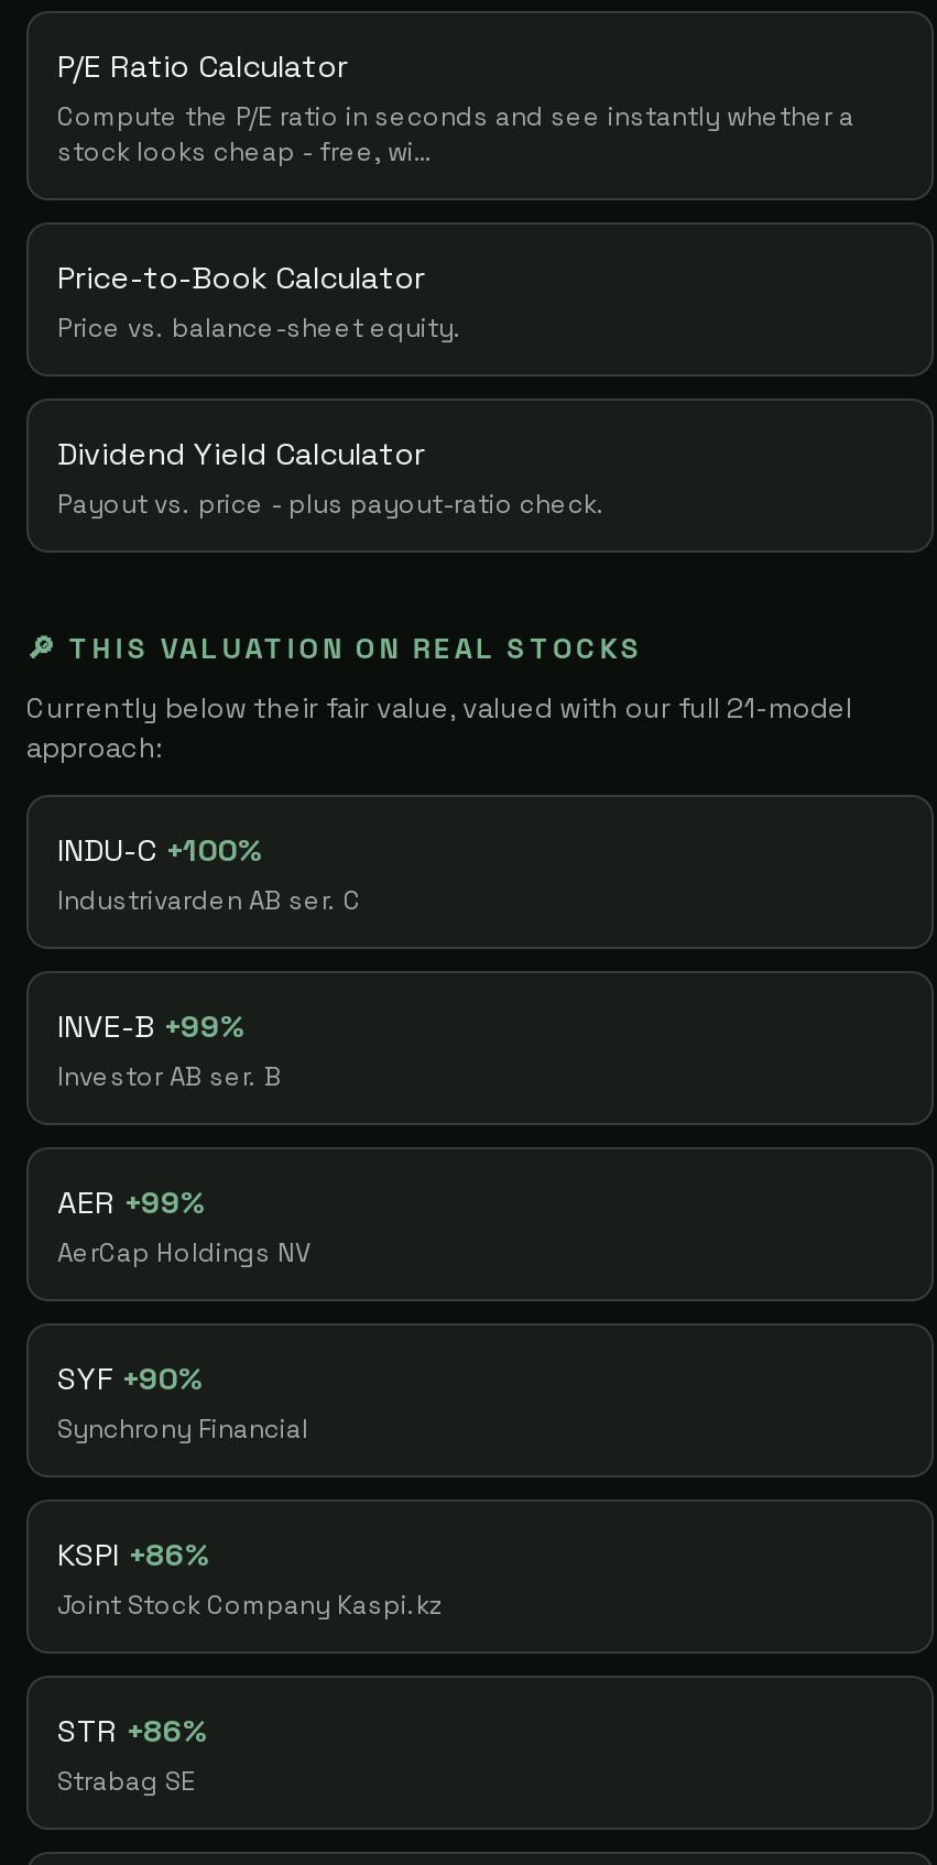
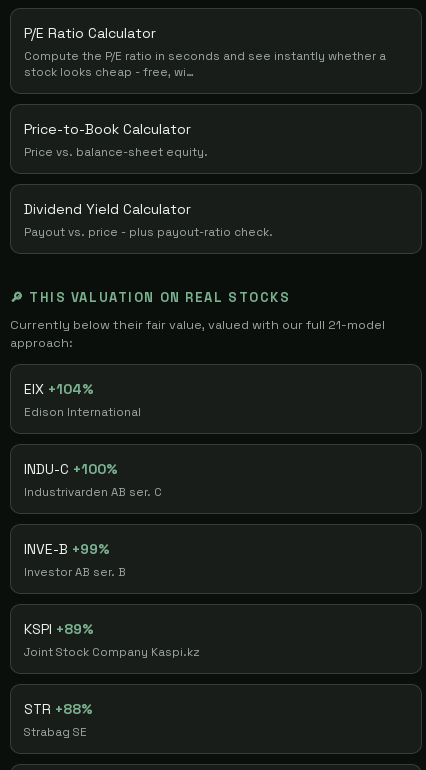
none -> [24,380,141,419] EIX +104% | Edison International
moved [57,830,361,1092] -> [24,460,162,579]: INDU-C +100% | Industrivarden AB ser. C | INVE-B +99% | Investor AB ser. B
[57,1182,310,1574] AER +99% | AerCap Holdings NV | SYF +90% | Synchrony Financial | KSPI +86% -> [24,620,94,638] KSPI +89%
[57,1710,209,1750] STR +86% -> [24,700,93,718] STR +88%

